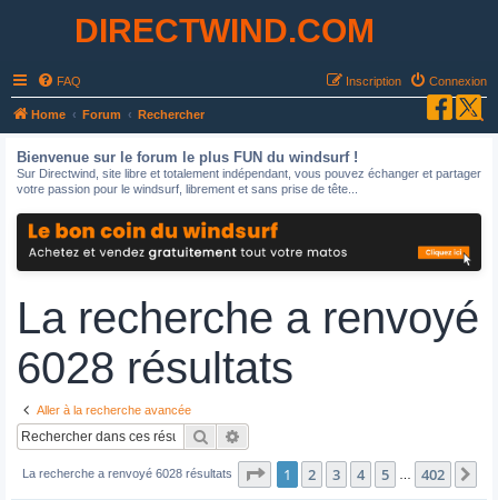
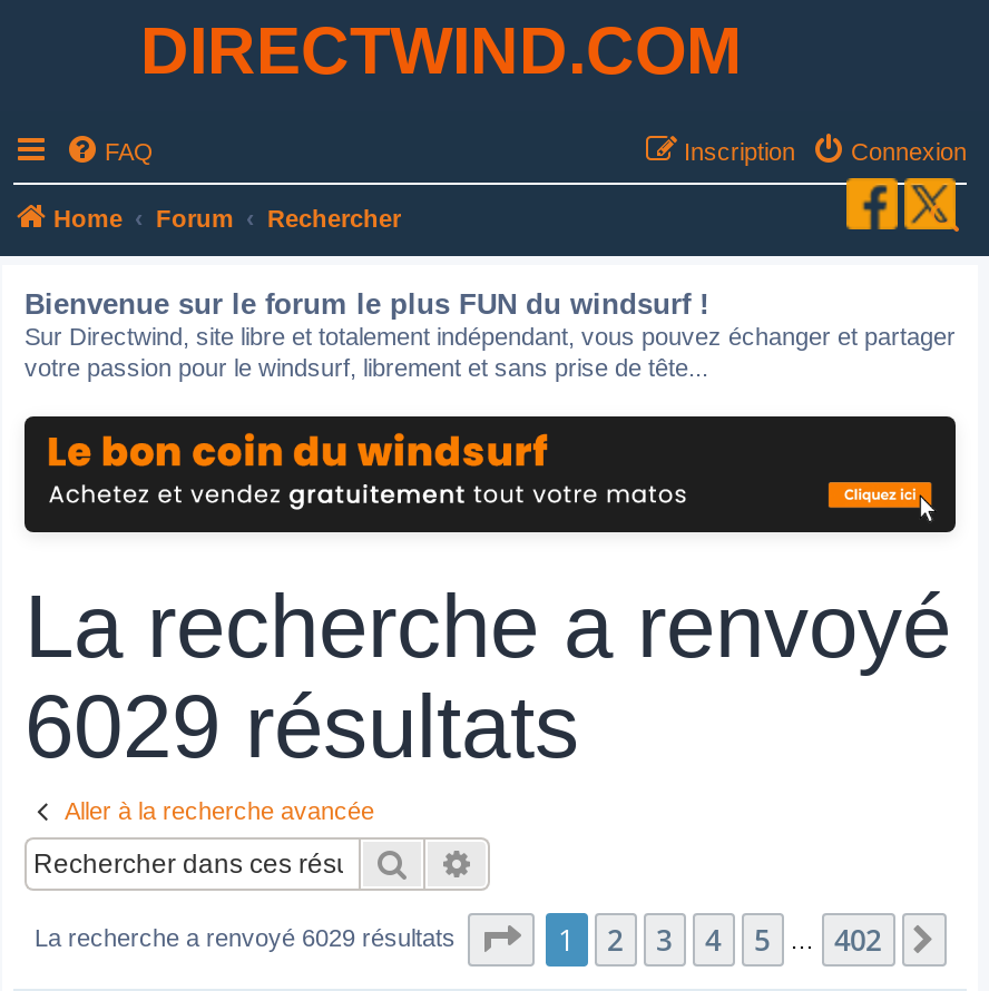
[17,343,293,392] 6028 résultats -> [25,676,579,774] 6029 résultats
[22,467,235,480] La recherche a renvoyé 6028 résultats -> [35,924,462,951] La recherche a renvoyé 6029 résultats

